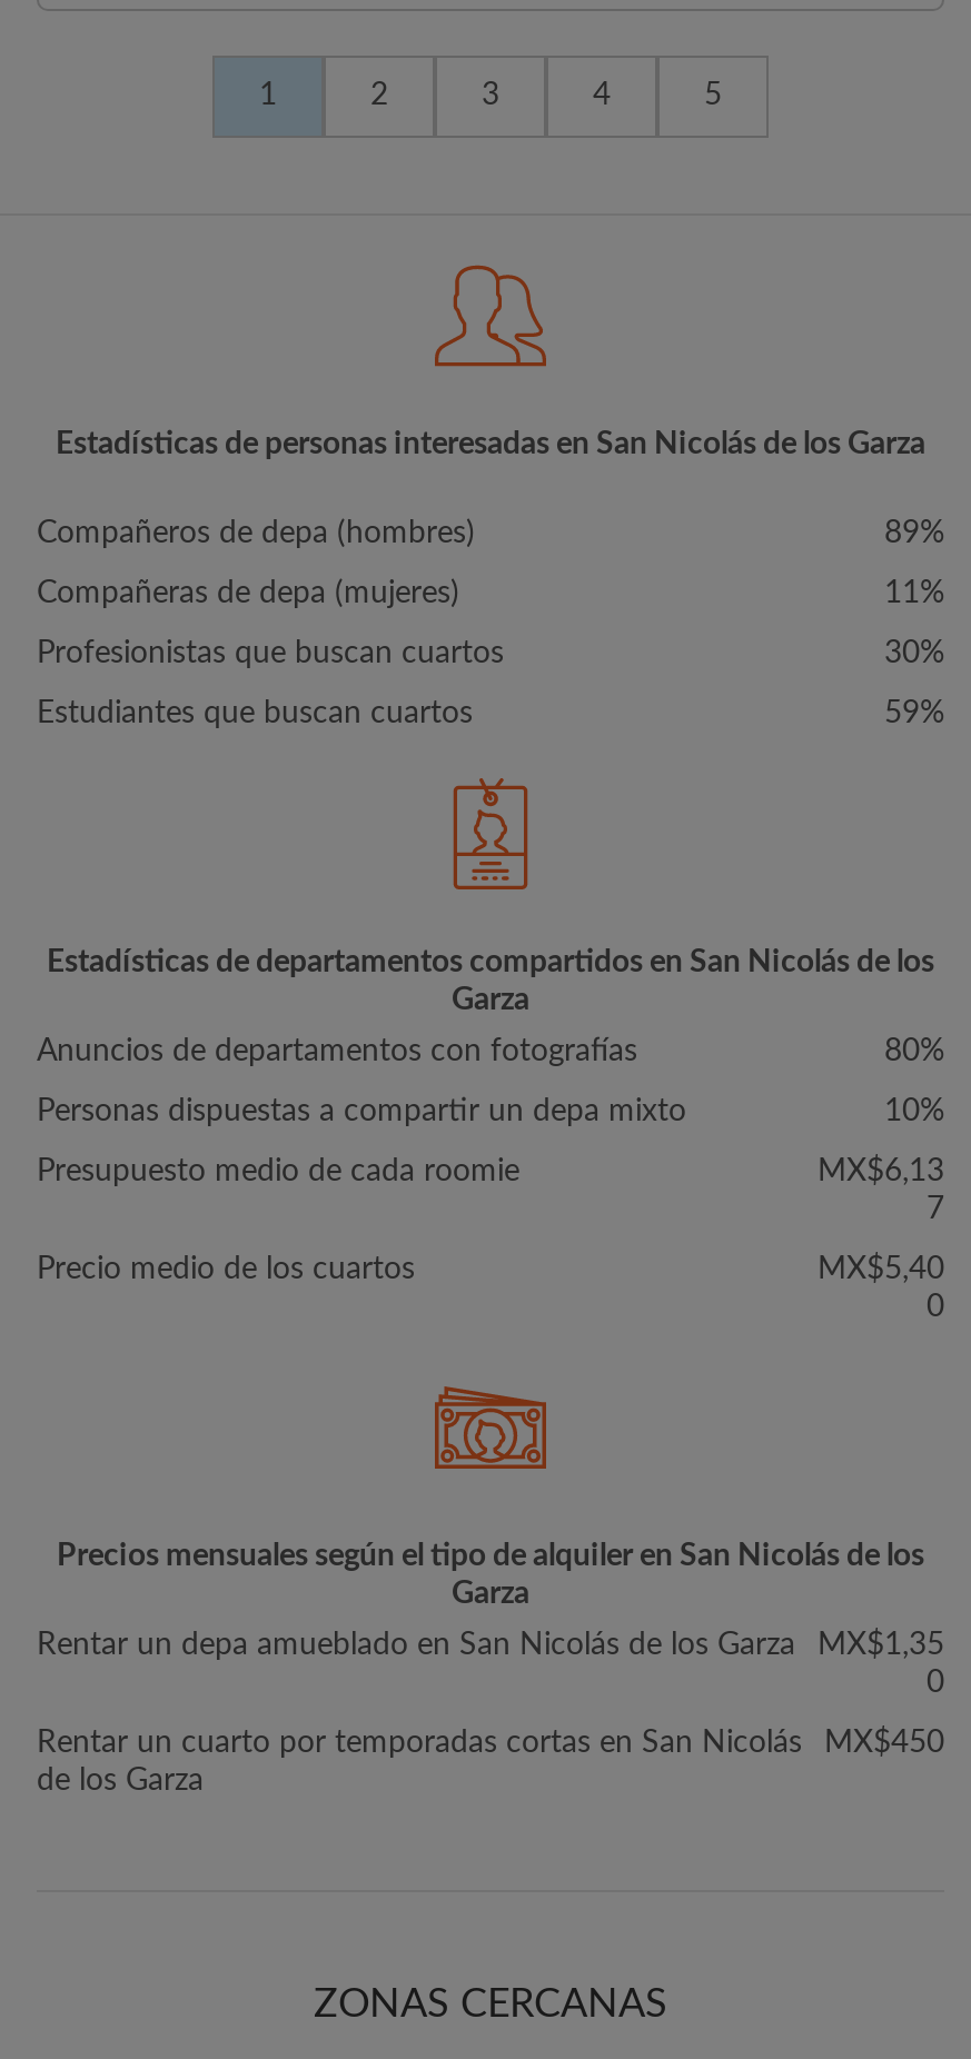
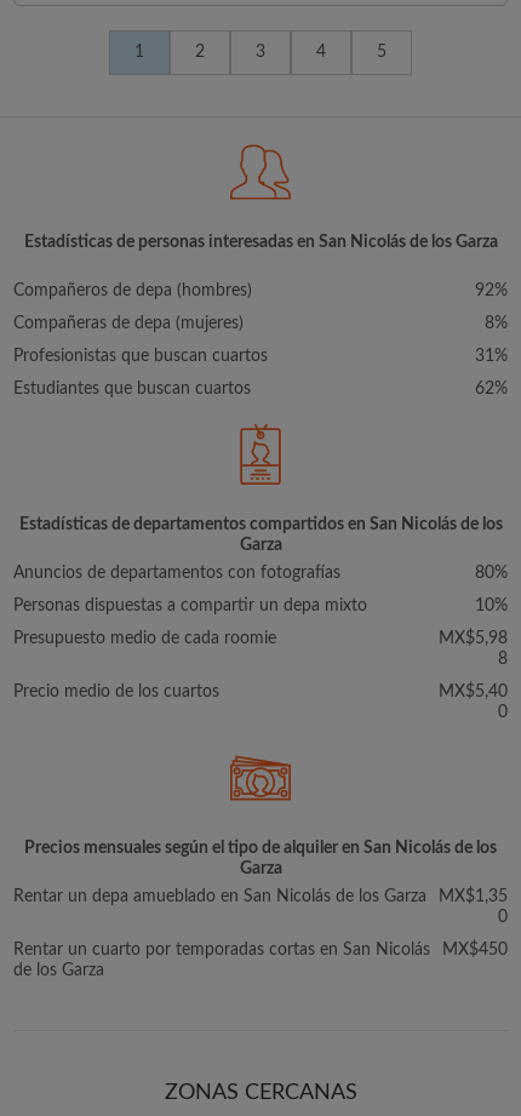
[884,518,944,549] 89% -> [475,282,508,299] 92%
[884,578,944,609] 11% -> [485,315,508,332] 8%
[884,638,944,669] 30% -> [475,348,508,365] 31%
[884,698,944,729] 59% -> [475,380,508,397] 62%
[818,1156,944,1225] MX$6,13 | 7 -> [439,630,508,668] MX$5,98 | 8

